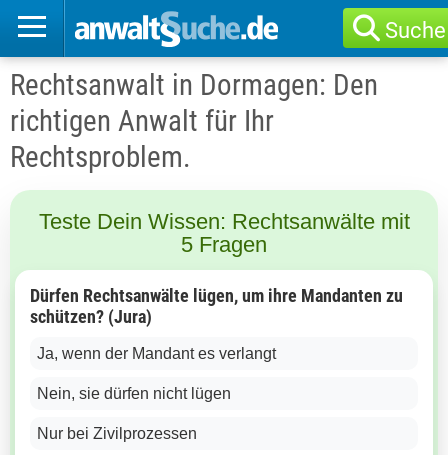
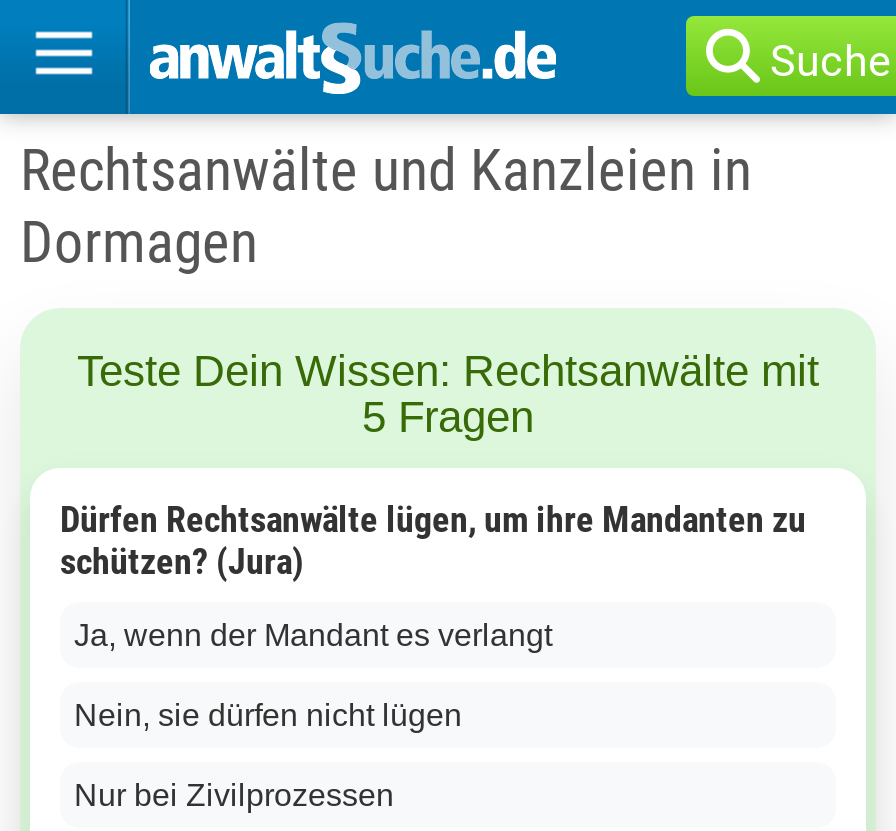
[10,68,378,174] Rechtsanwalt in Dormagen: Den | richtigen Anwalt für Ihr | Rechtsproblem. -> [20,136,752,276] Rechtsanwälte und Kanzleien in | Dormagen

